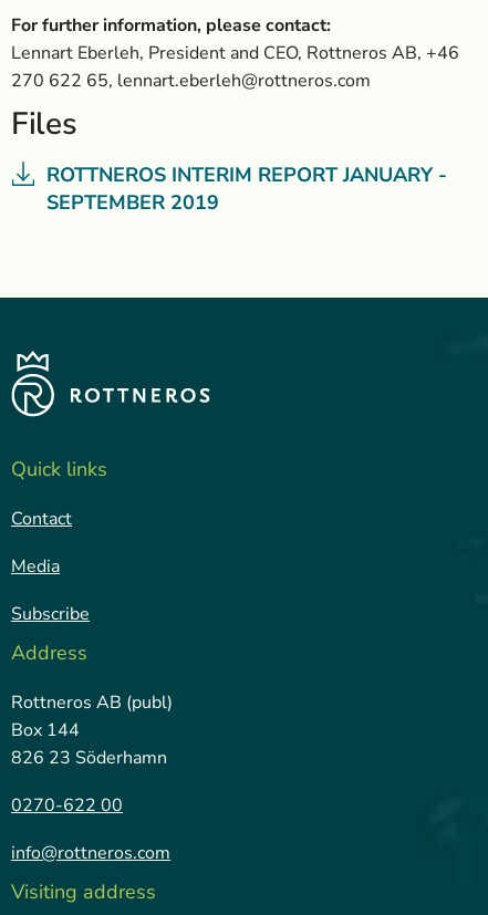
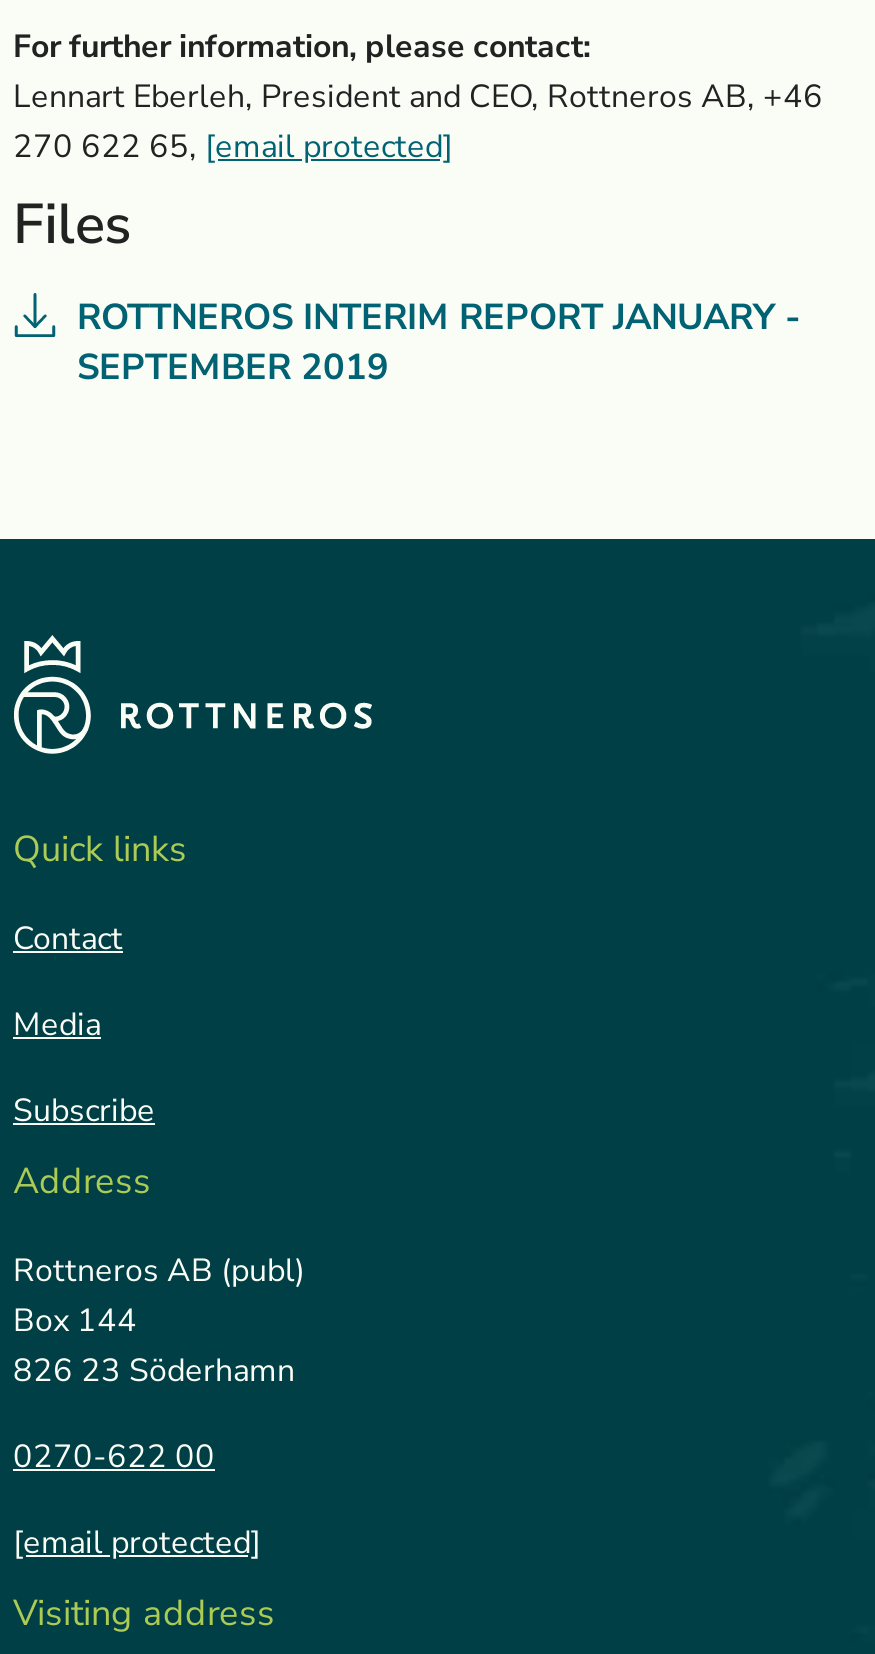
[11,69,371,93] 270 622 65, lennart.eberleh@rottneros.com -> [13,125,453,169] 270 622 65, [email protected]
[11,841,170,865] info@rottneros.com -> [13,1521,261,1565] [email protected]

